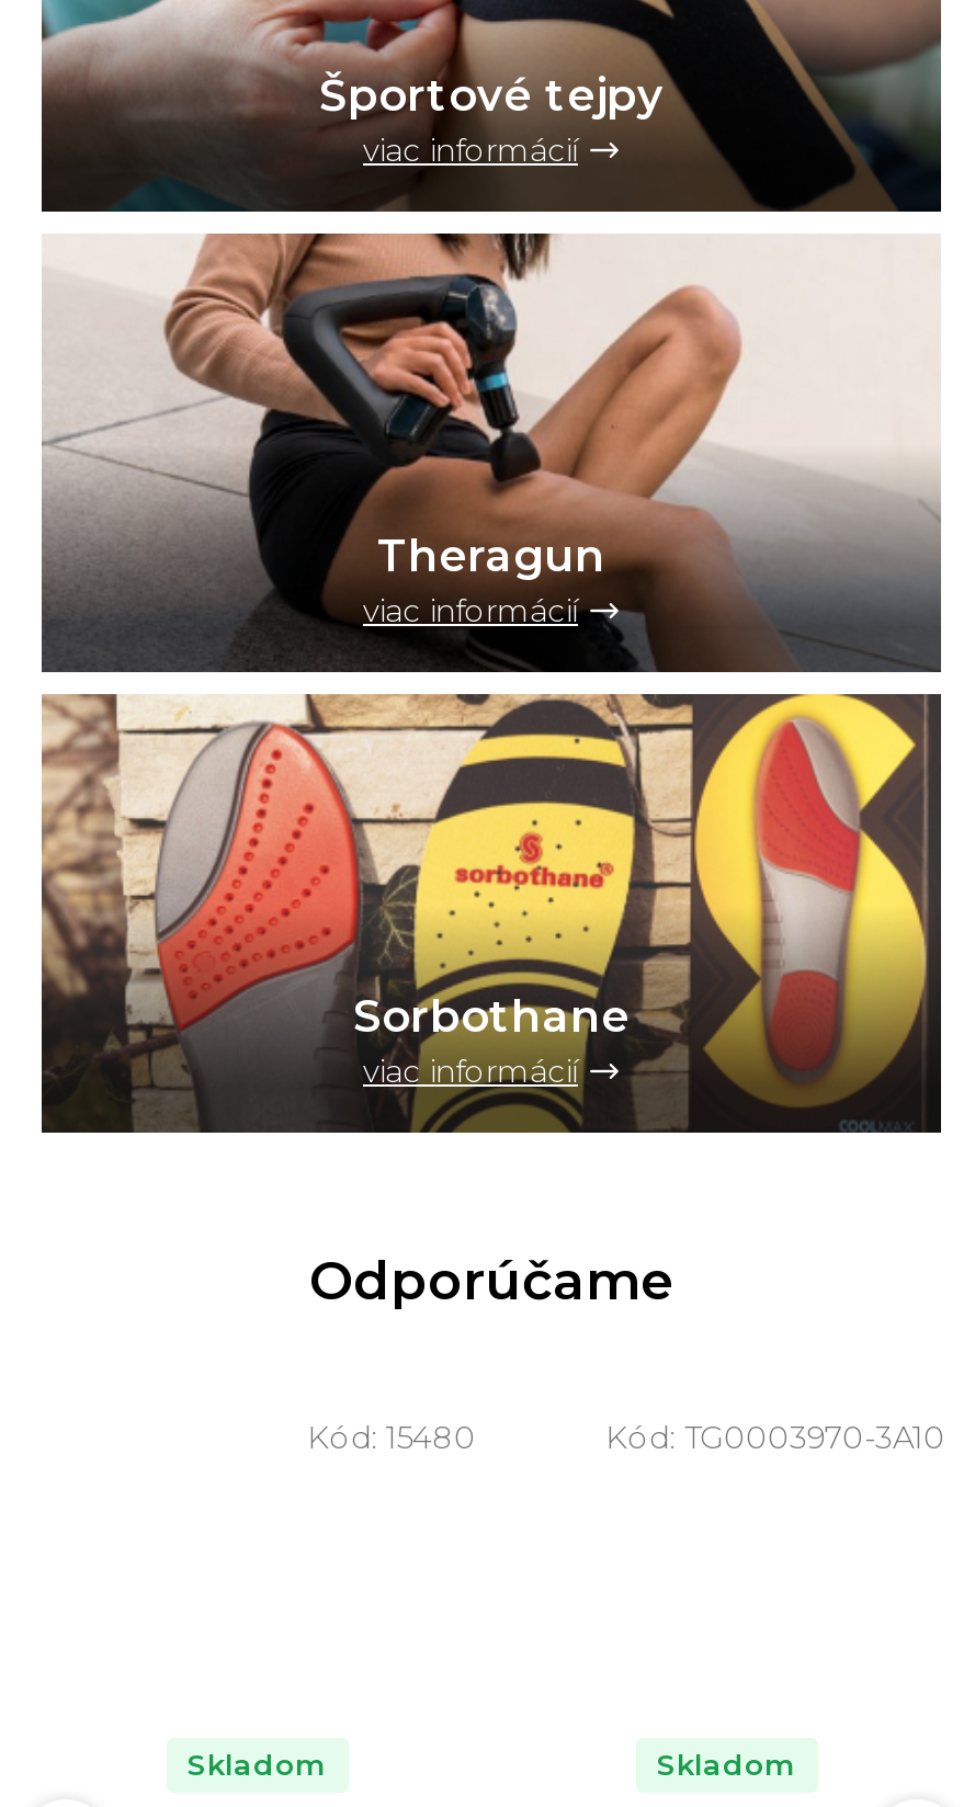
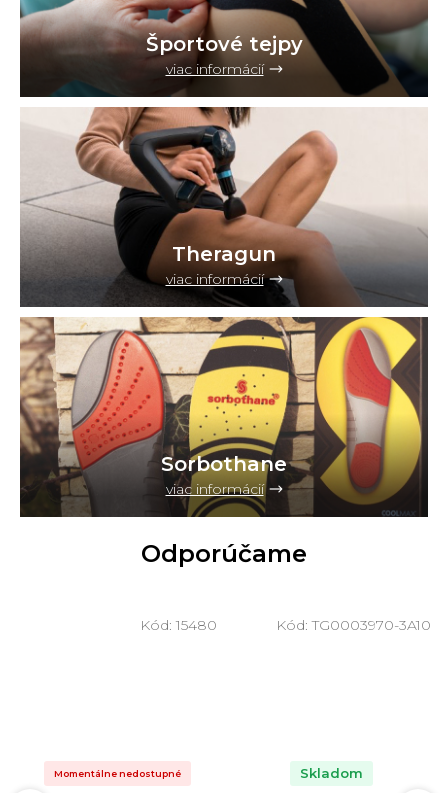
[188,1746,326,1781] Skladom -> [53,768,180,779] Momentálne nedostupné

